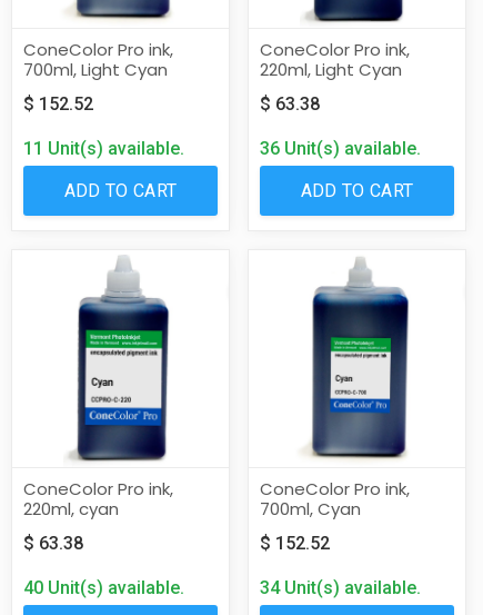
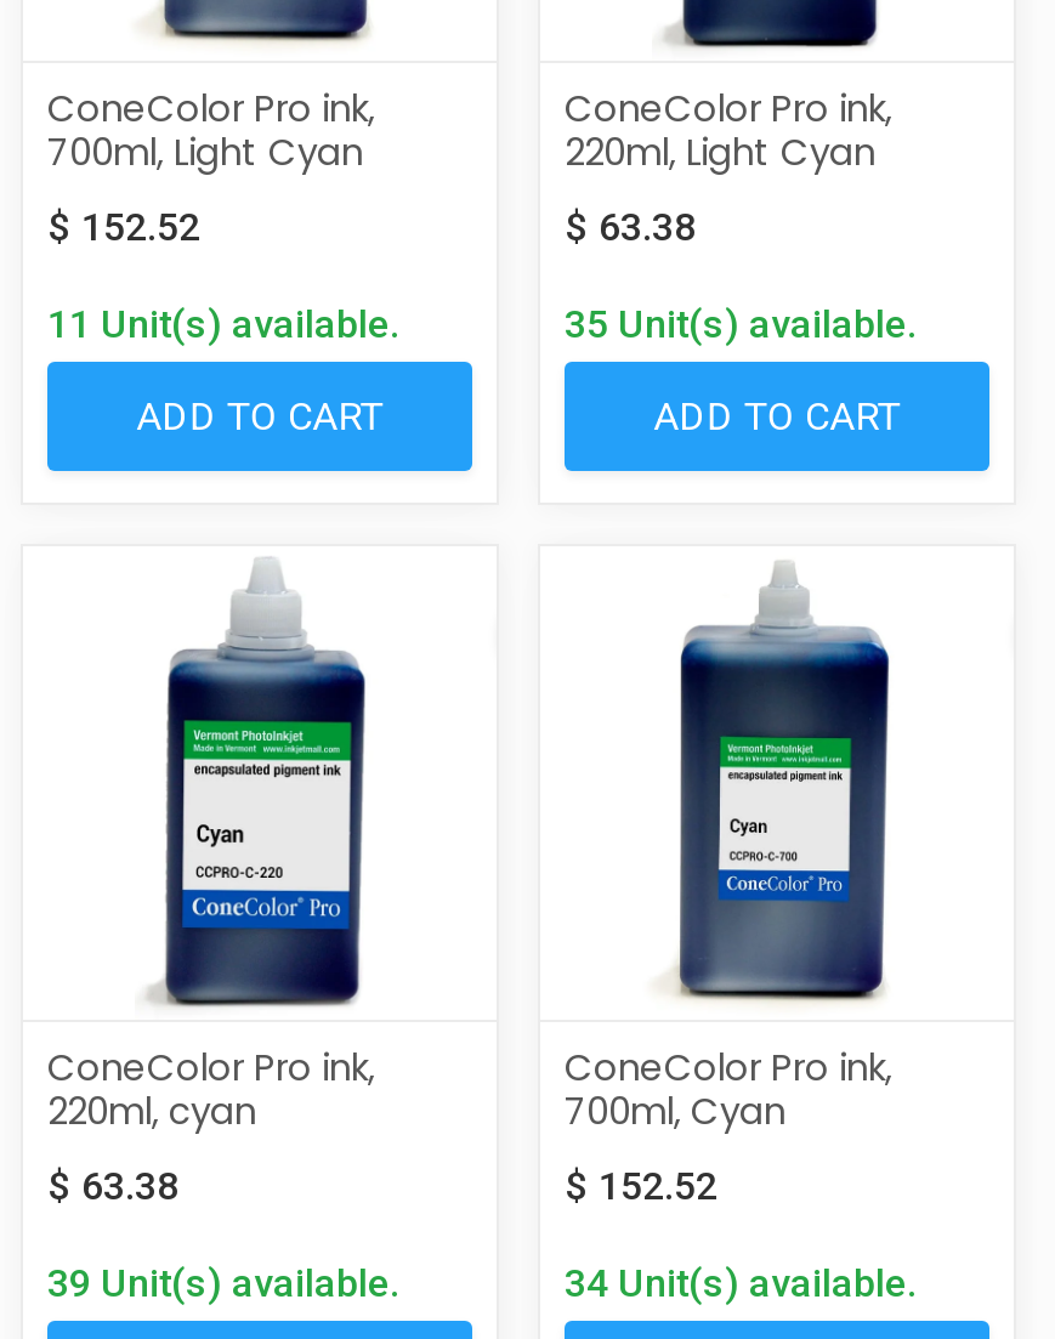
[260,138,421,159] 36 Unit(s) available. -> [565,301,917,347] 35 Unit(s) available.
[23,577,184,598] 40 Unit(s) available. -> [47,1260,399,1306] 39 Unit(s) available.

